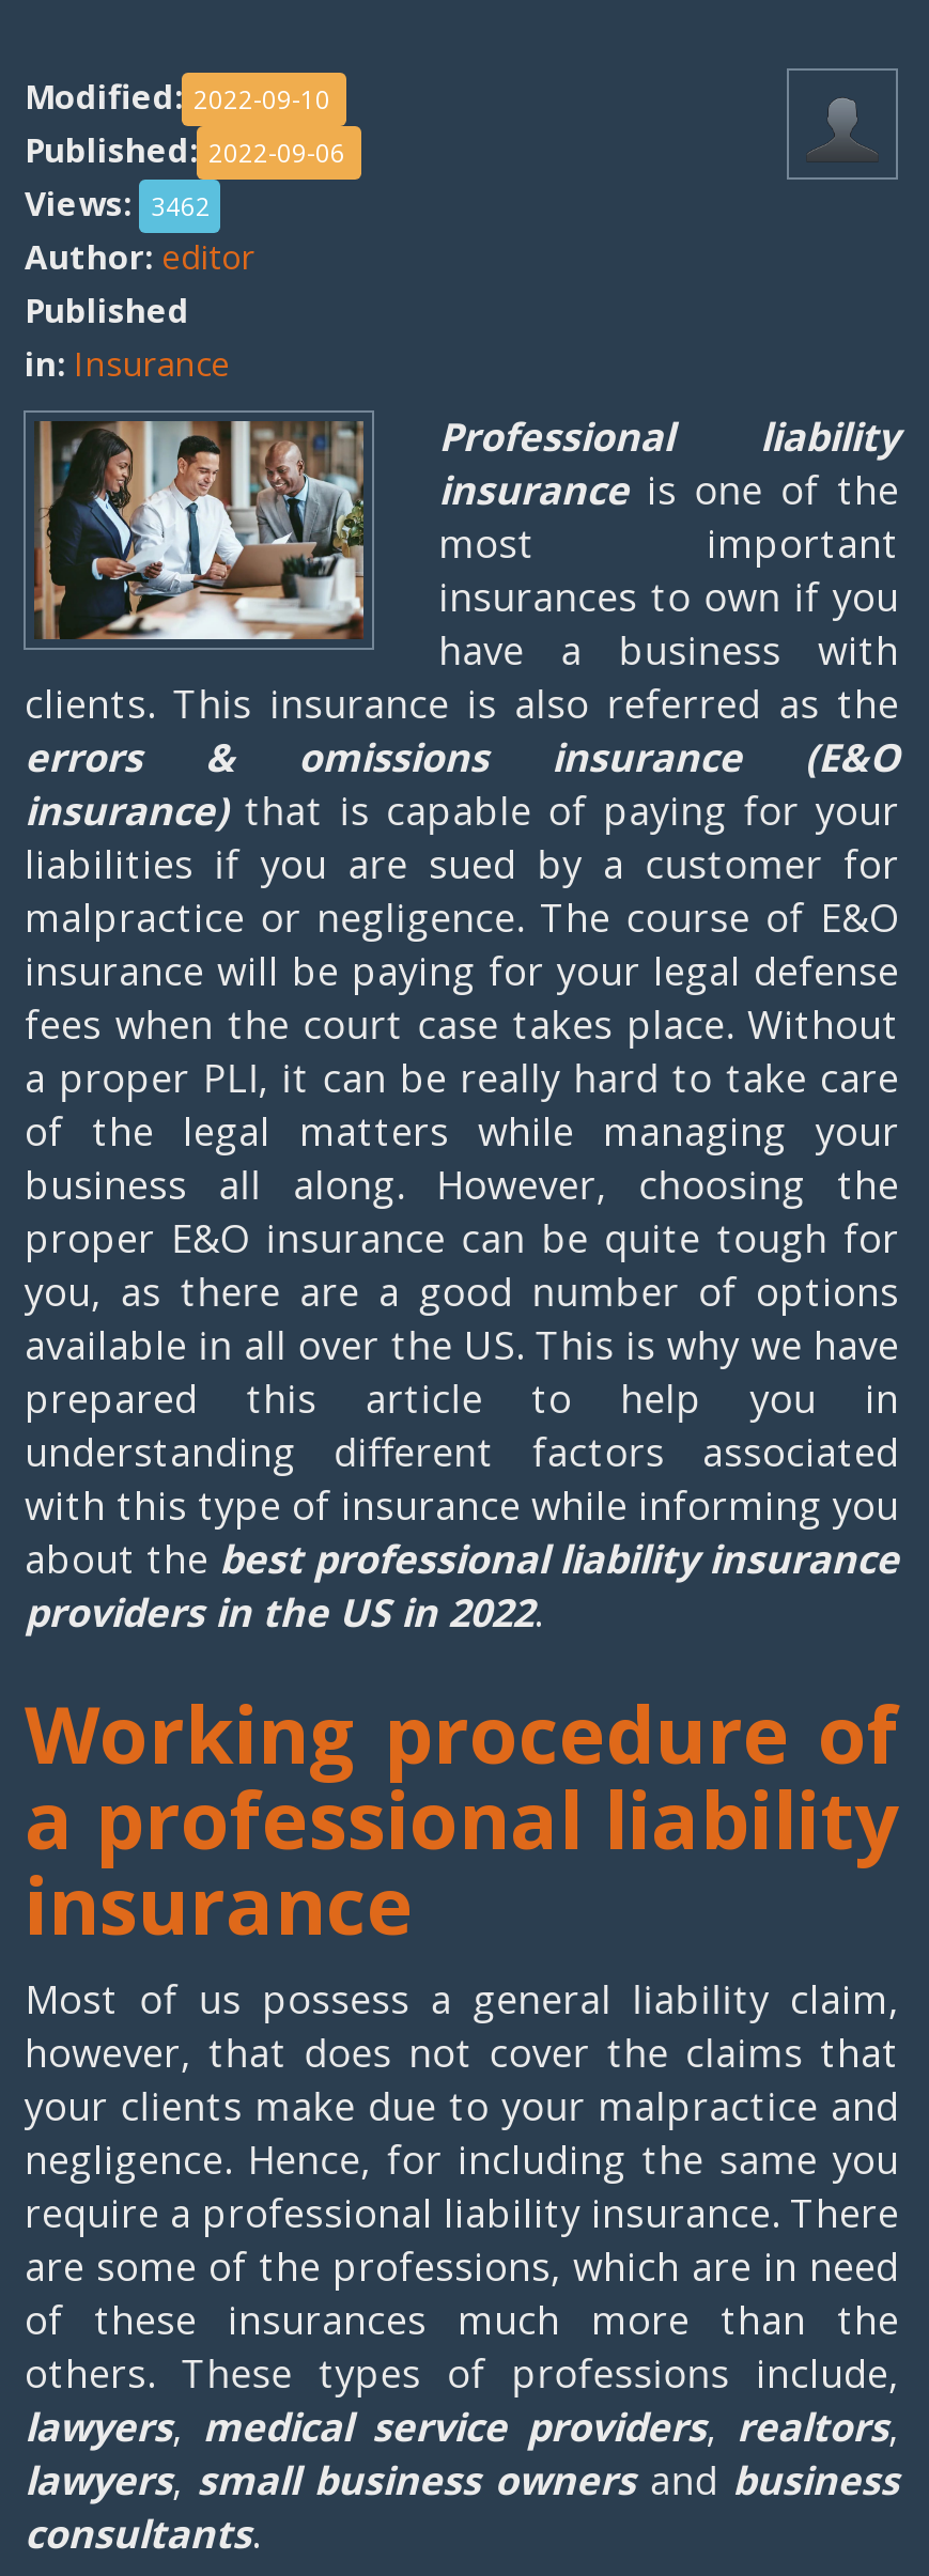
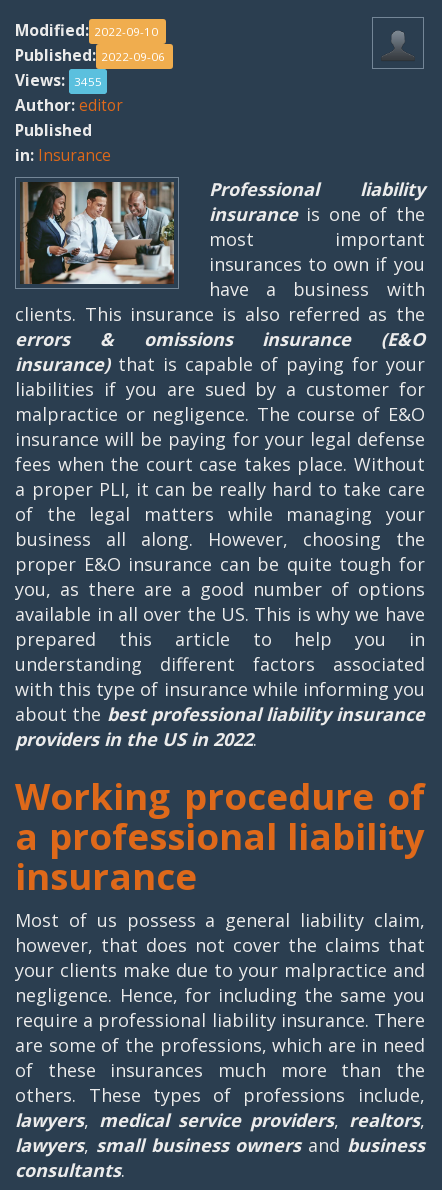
[25,179,211,226] Views: 3462 -> [15,68,102,90] Views: 3455

